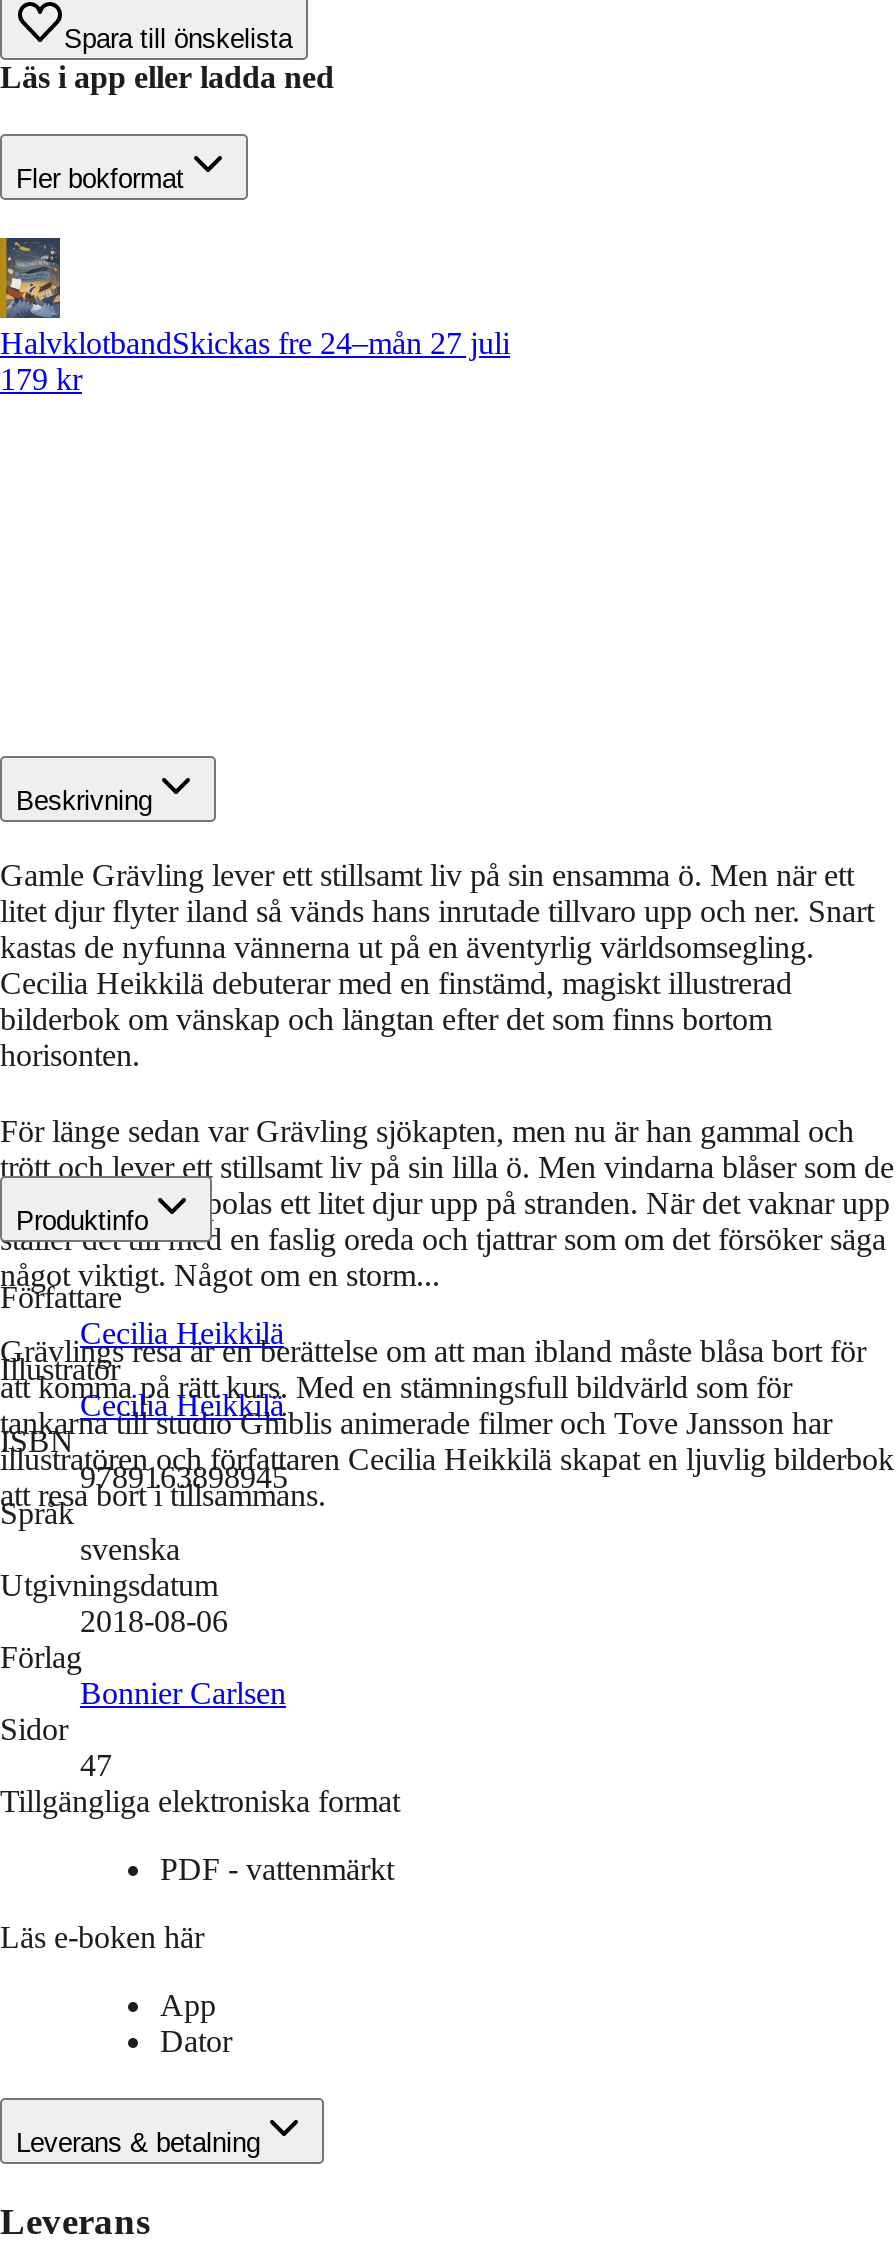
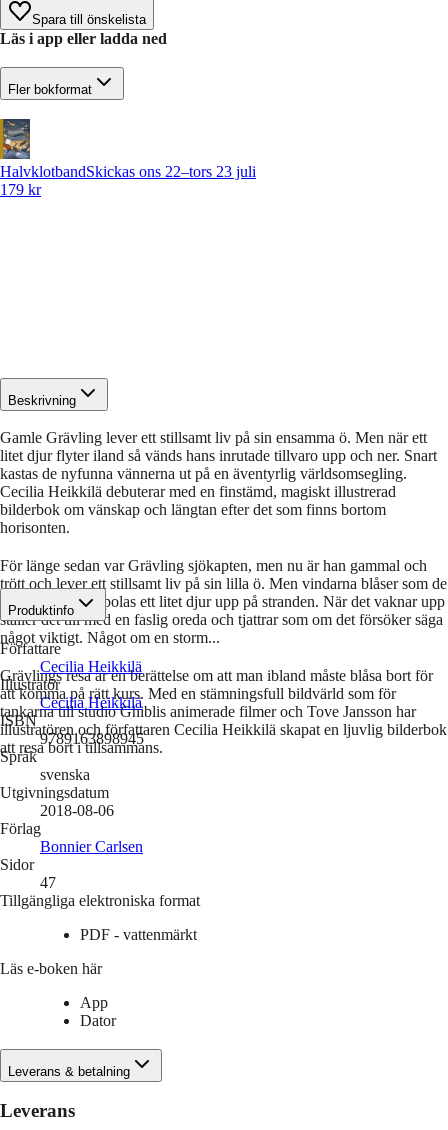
[0,326,510,360] HalvklotbandSkickas fre 24–mån 27 juli -> [0,163,256,180] HalvklotbandSkickas ons 22–tors 23 juli

